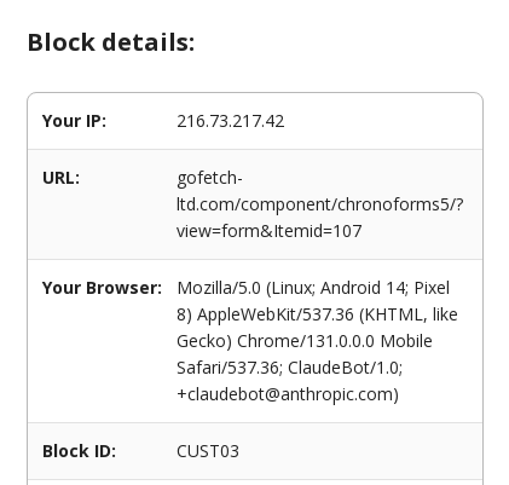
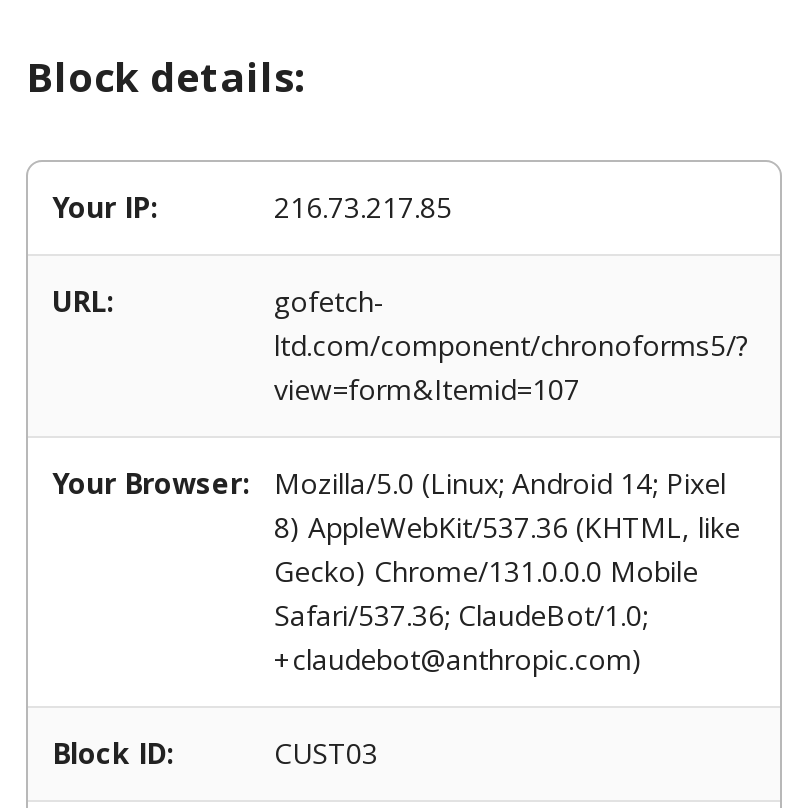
[177,109,284,132] 216.73.217.42 -> [274,188,452,226] 216.73.217.85

